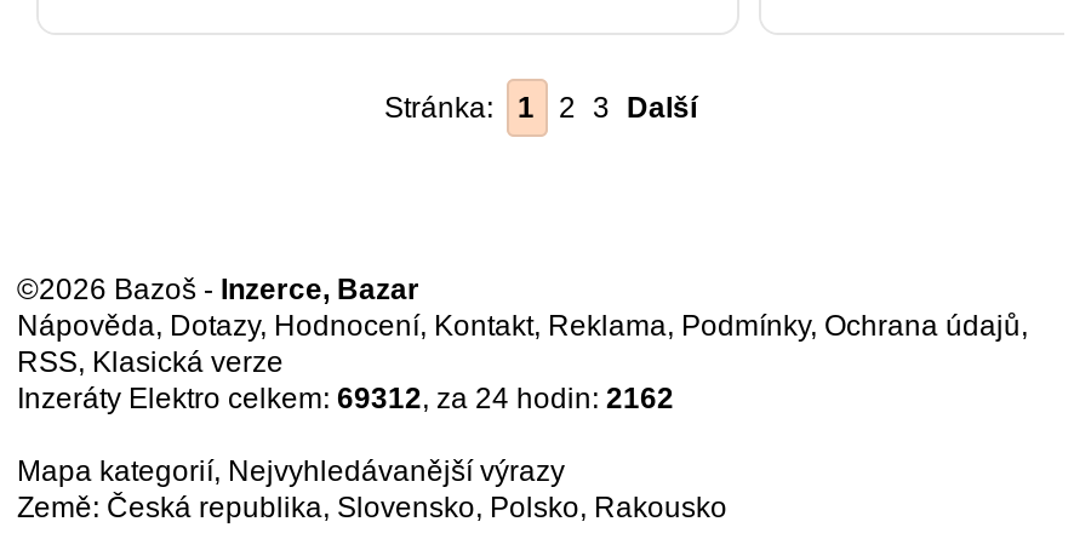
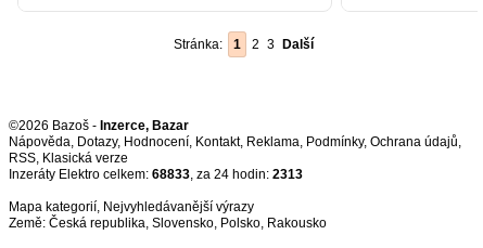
[17,382,674,415] Inzeráty Elektro celkem: 69312, za 24 hodin: 2162 -> [9,167,303,182] Inzeráty Elektro celkem: 68833, za 24 hodin: 2313

